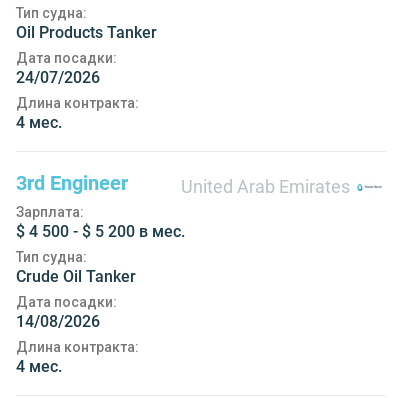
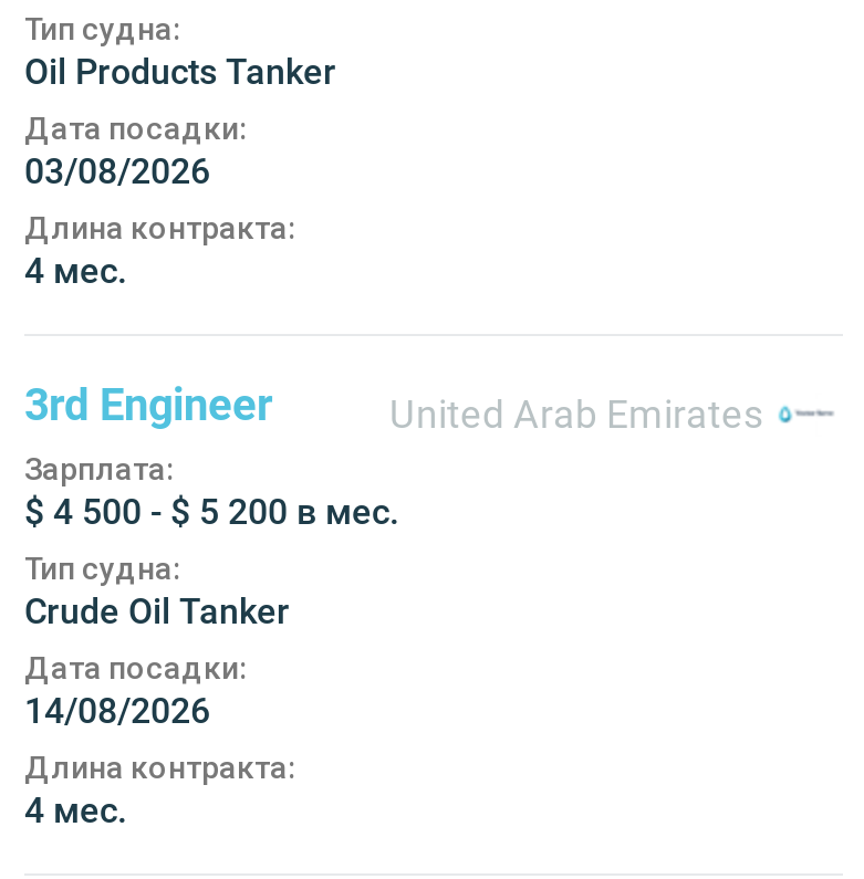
[16,68,100,87] 24/07/2026 -> [24,150,210,192] 03/08/2026

